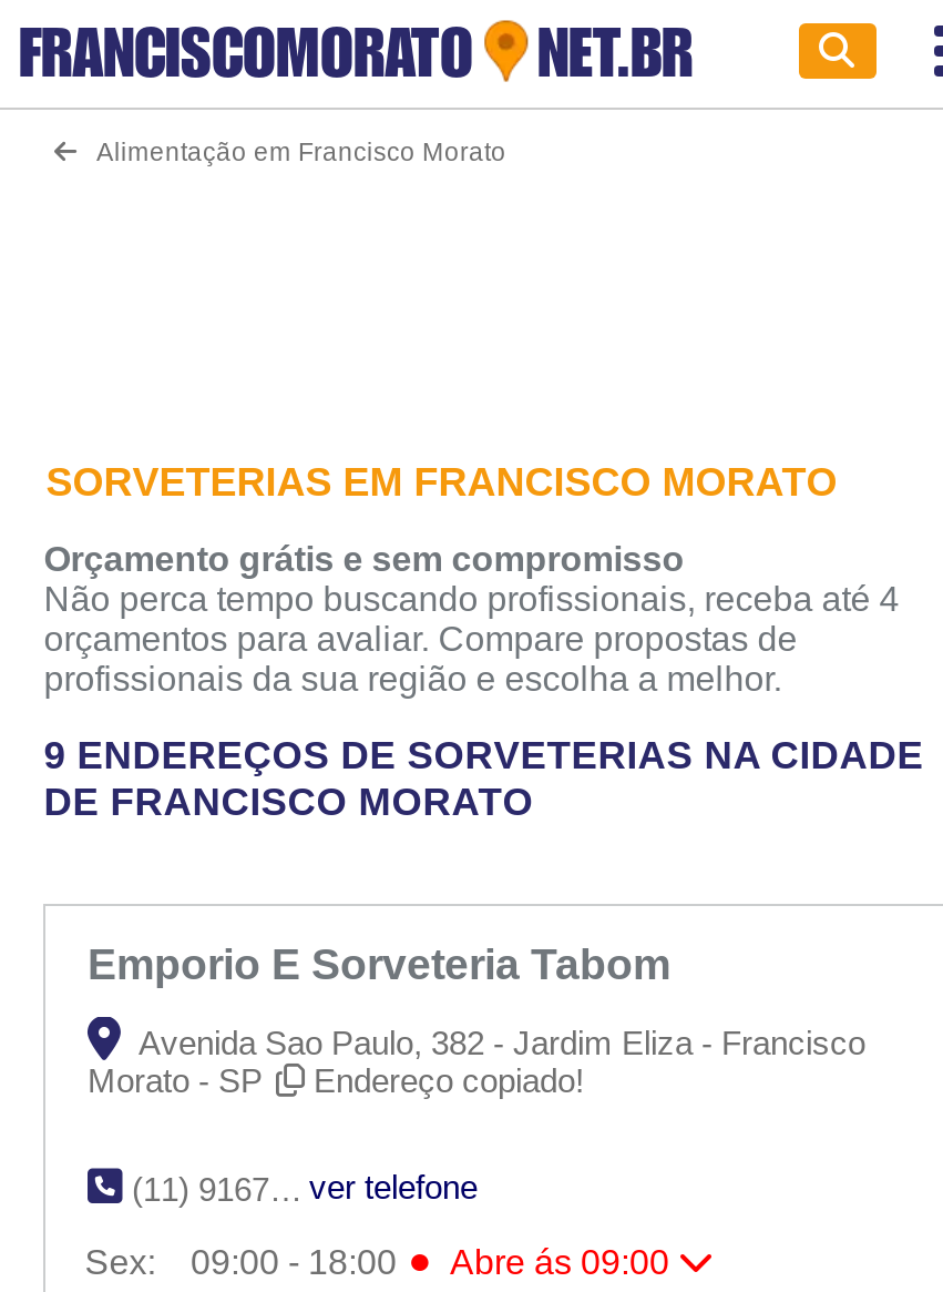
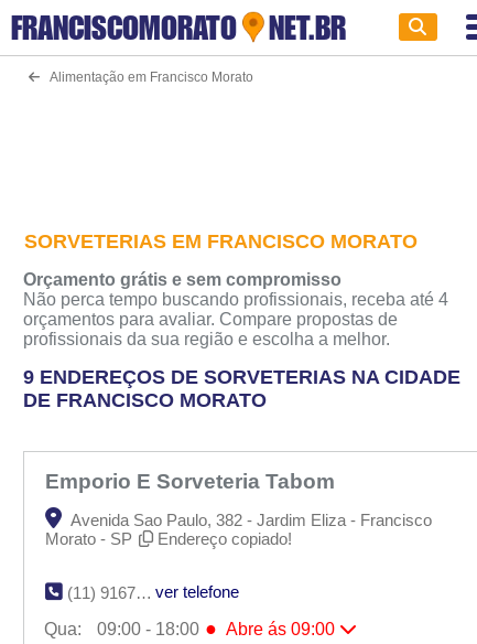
[85,1243,156,1280] Sex: -> [44,619,81,638] Qua:

